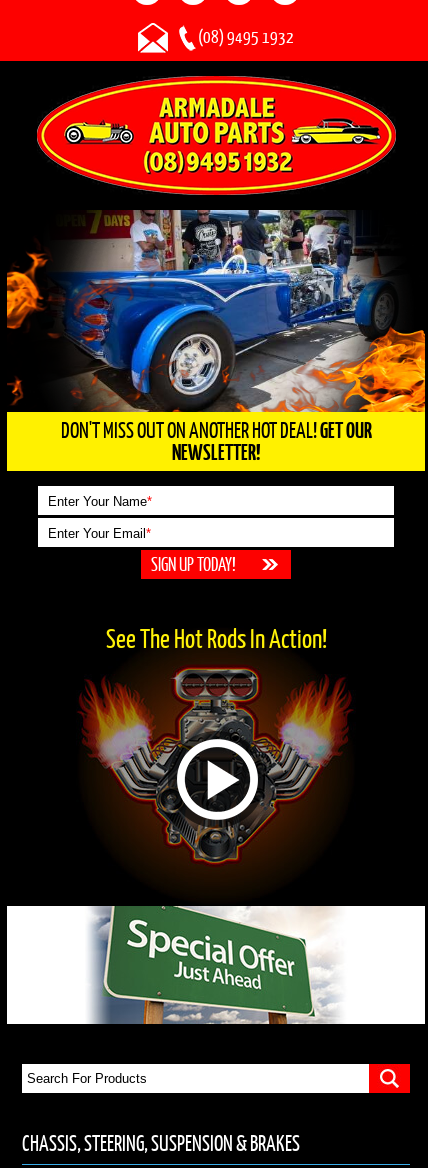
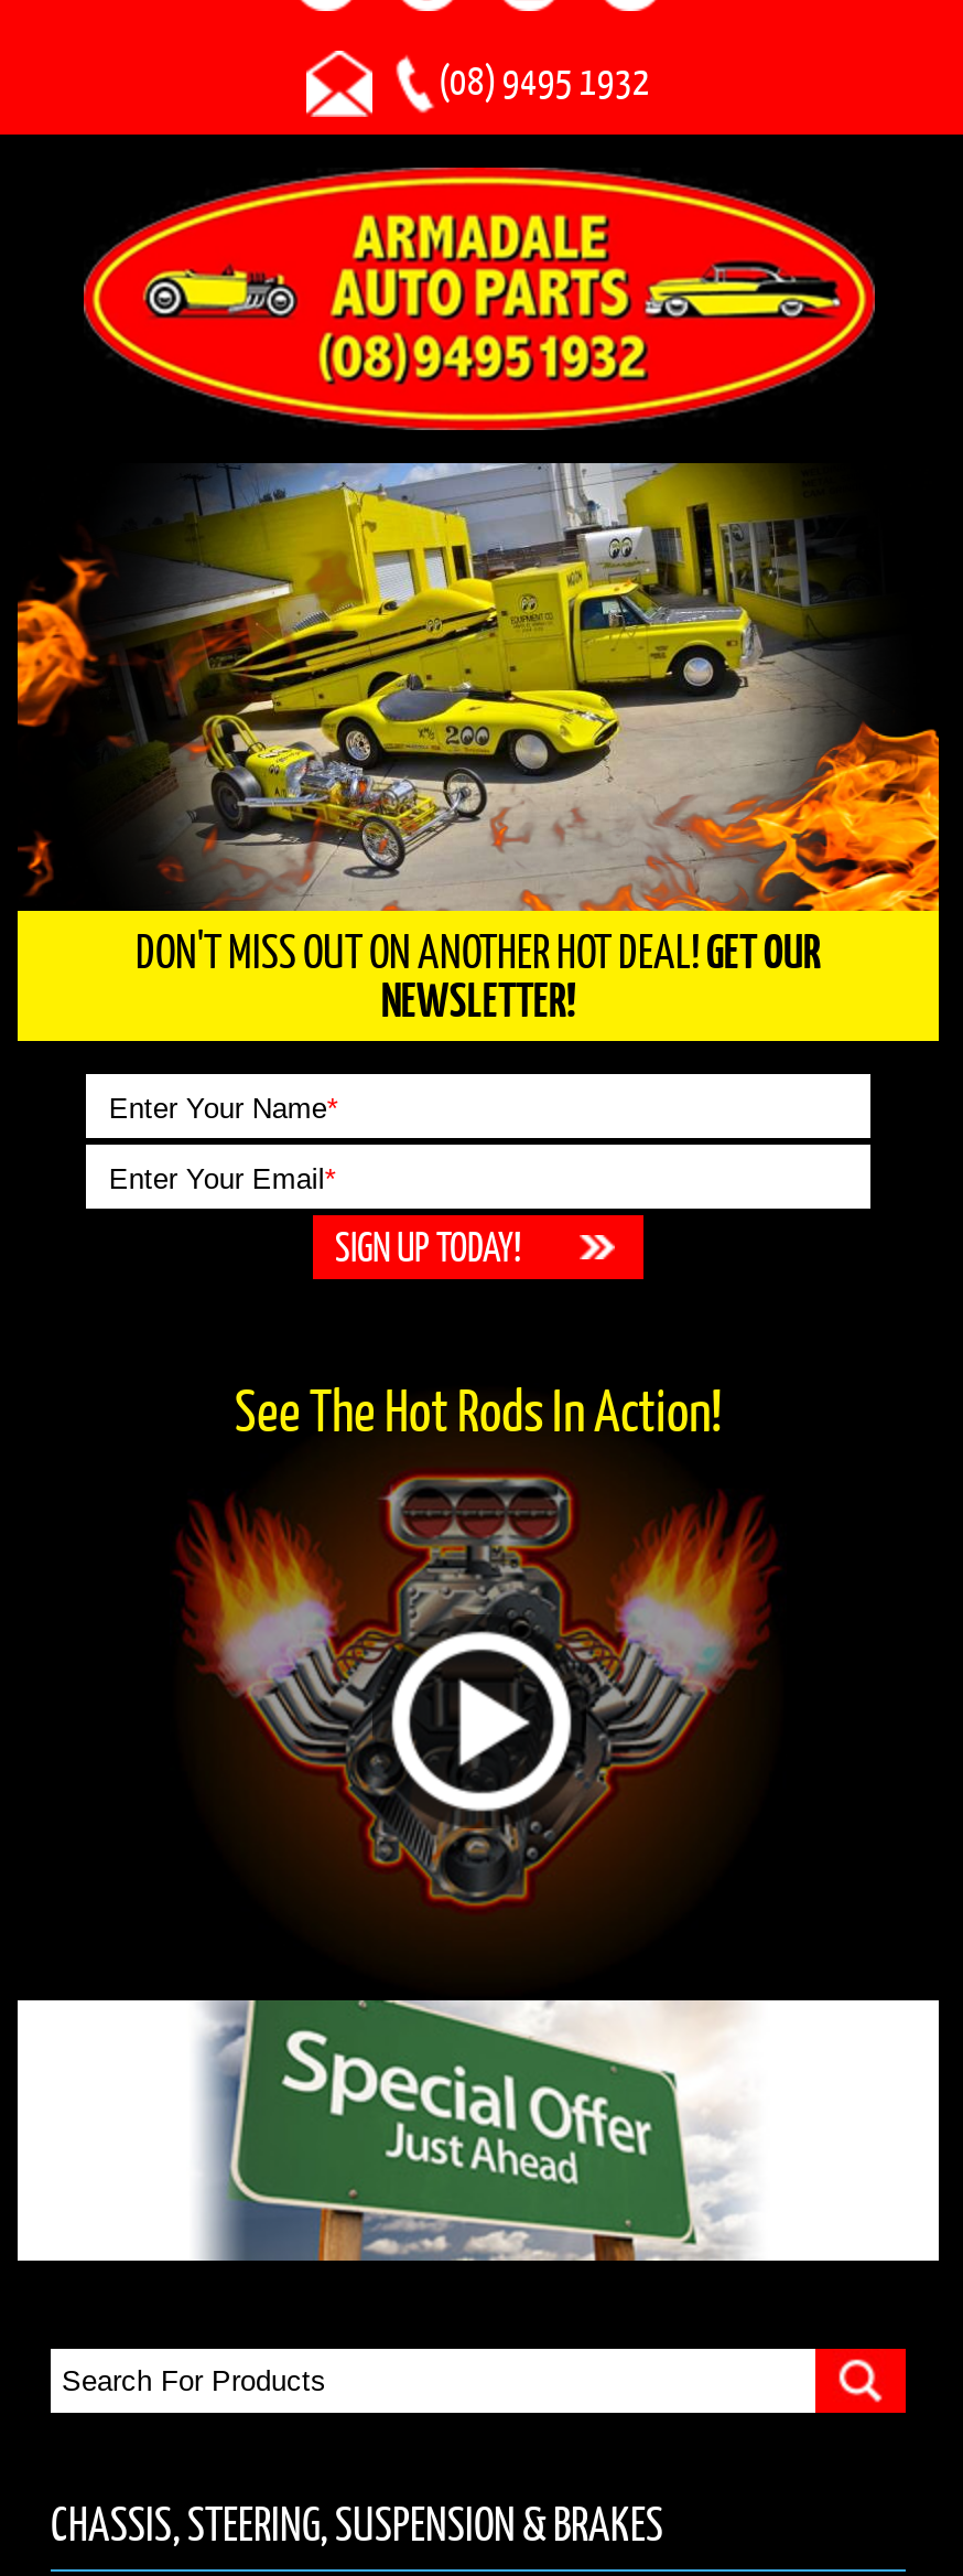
[62,209,387,413] [image] -> [137,461,848,913] [image]

